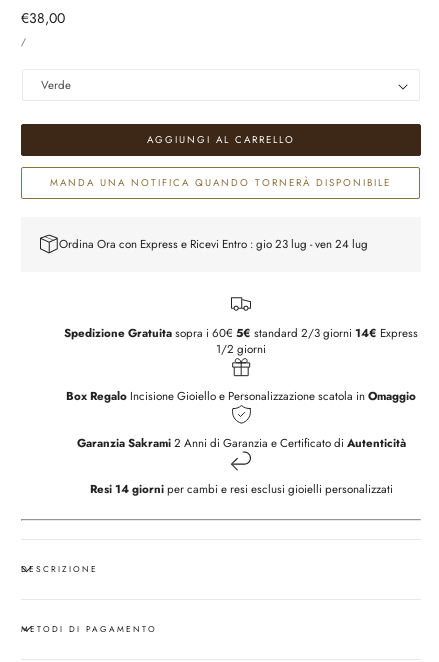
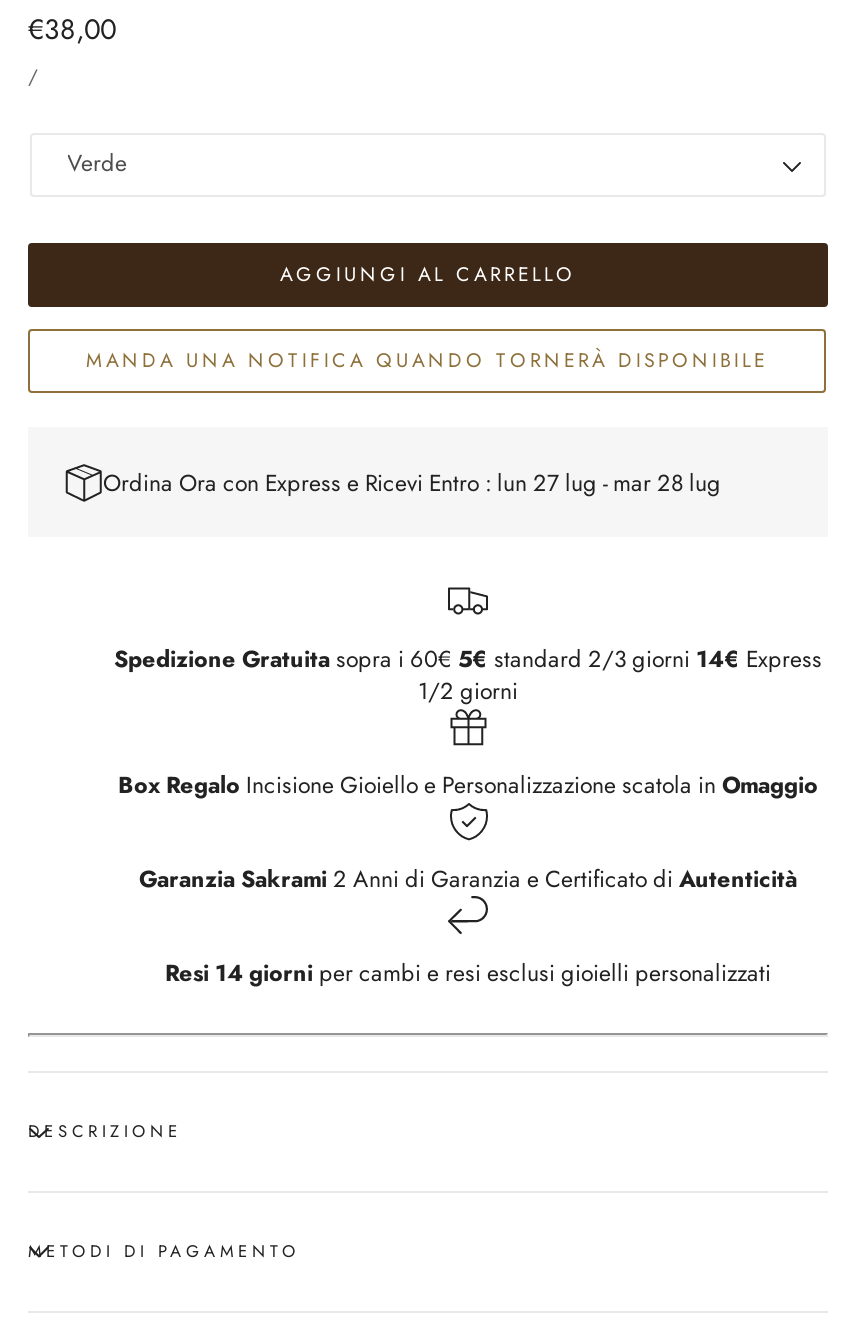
[58,236,367,252] Ordina Ora con Express e Ricevi Entro : gio 23 lug - ven 24 lug -> [103,466,721,498] Ordina Ora con Express e Ricevi Entro : lun 27 lug - mar 28 lug

